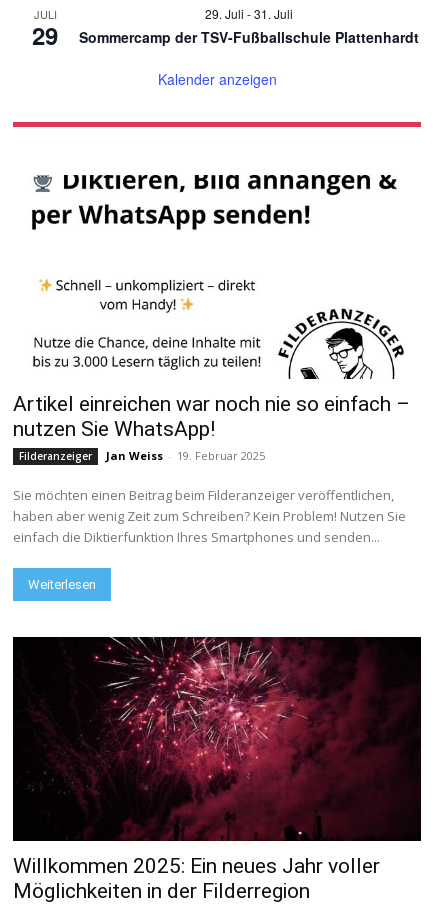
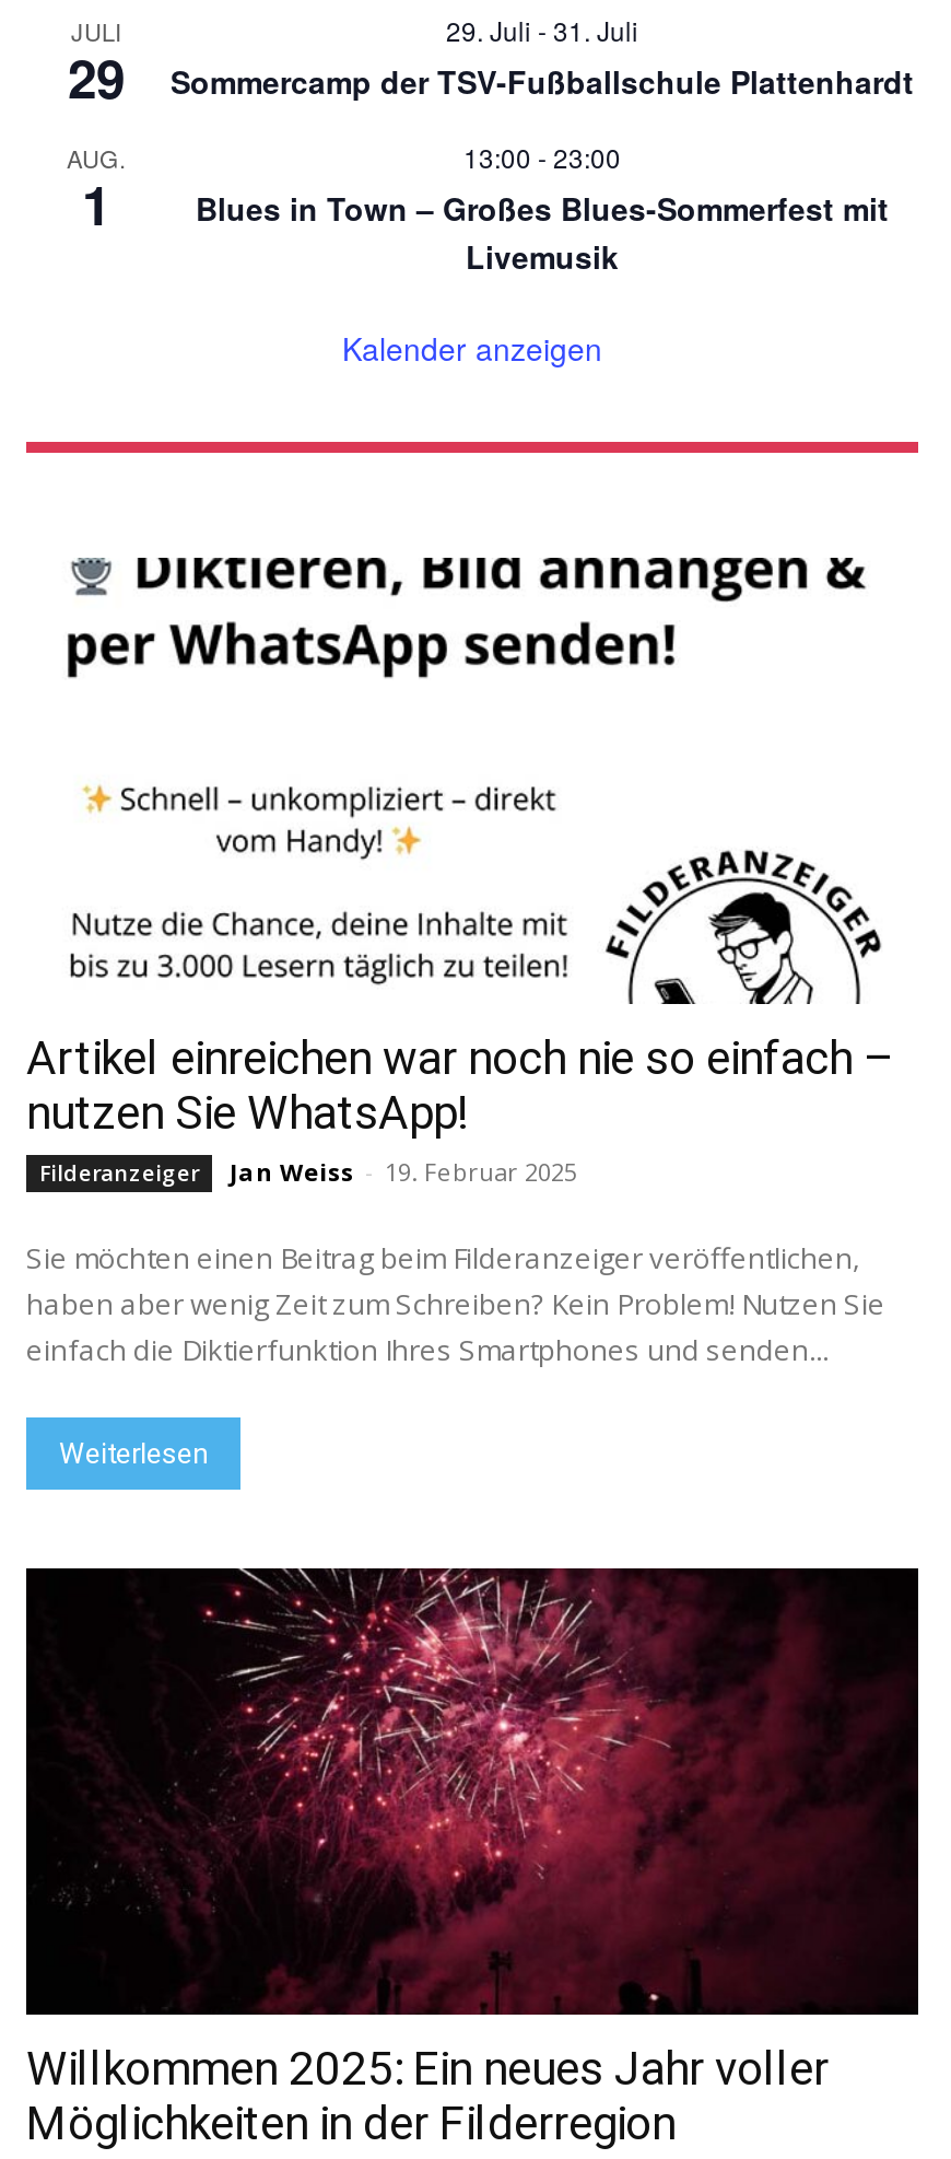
none -> [67,140,126,241] AUG. | 1
none -> [196,138,889,278] 13:00 - 23:00 | Blues in Town – Großes Blues-Sommerfest mit | Livemusik

